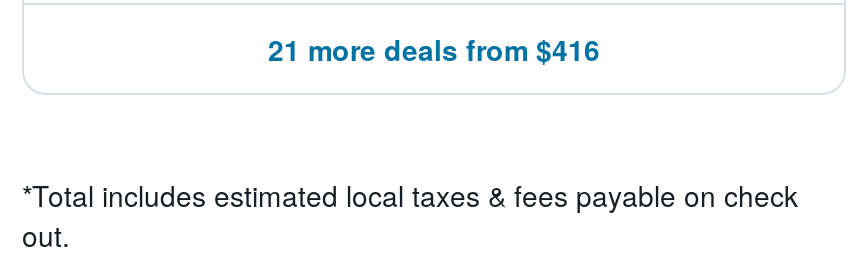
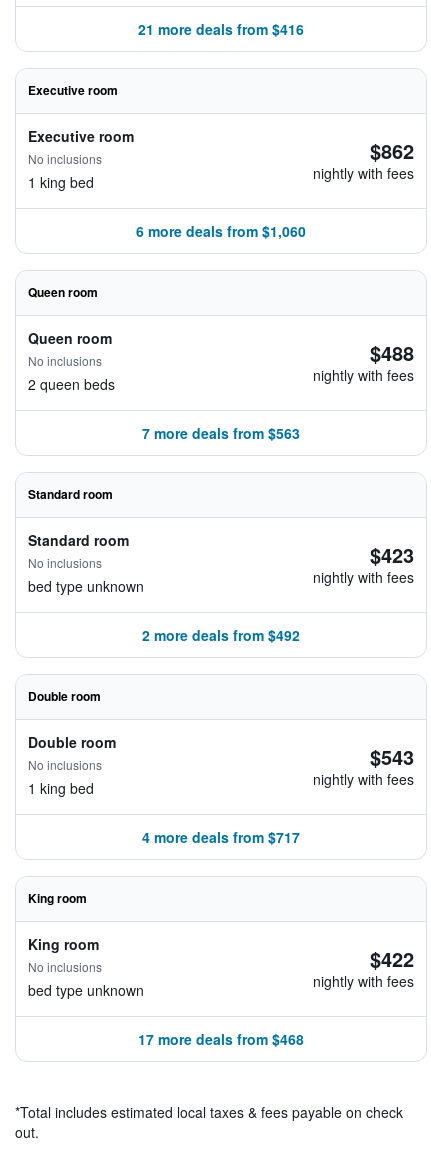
none -> [28,81,134,192] Executive room | Executive room | No inclusions | 1 king bed
none -> [28,136,414,394] $862 | nightly with fees | 6 more deals from $1,060 | Queen room | Queen room | No inclusions | 2 queen beds
none -> [28,338,414,596] $488 | nightly with fees | 7 more deals from $563 | Standard room | Standard room | No inclusions | bed type unknown
none -> [28,540,414,798] $423 | nightly with fees | 2 more deals from $492 | Double room | Double room | No inclusions | 1 king bed
none -> [28,742,414,1000] $543 | nightly with fees | 4 more deals from $717 | King room | King room | No inclusions | bed type unknown
none -> [138,944,414,1049] $422 | nightly with fees | 17 more deals from $468

